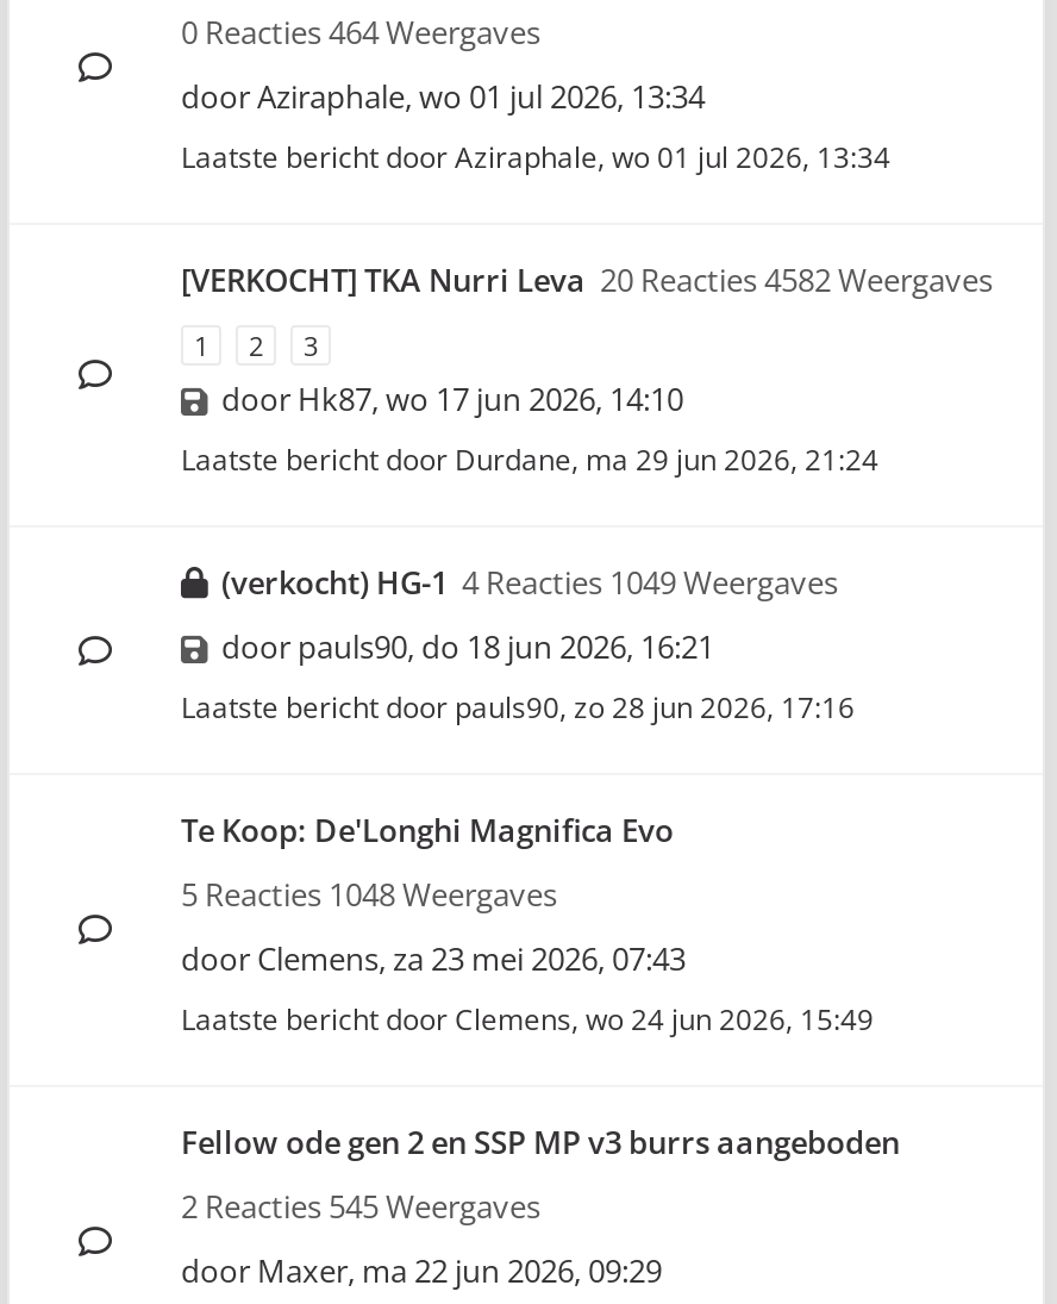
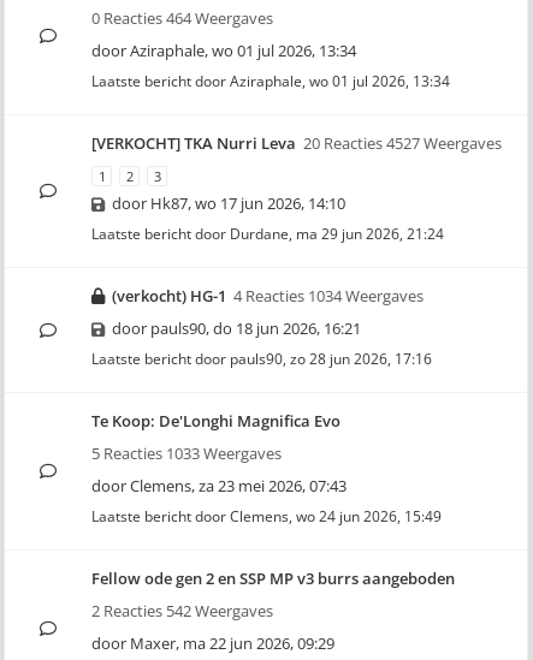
[181,258,993,301] [VERKOCHT] TKA Nurri Leva 20 Reacties 4582 Weergaves -> [91,132,502,154] [VERKOCHT] TKA Nurri Leva 20 Reacties 4527 Weergaves
[221,561,838,604] (verkocht) HG-1 4 Reacties 1049 Weergaves -> [112,285,424,307] (verkocht) HG-1 4 Reacties 1034 Weergaves
[181,873,557,916] 5 Reacties 1048 Weergaves -> [91,442,282,464] 5 Reacties 1033 Weergaves
[181,1185,540,1228] 2 Reacties 545 Weergaves -> [91,600,273,622] 2 Reacties 542 Weergaves

